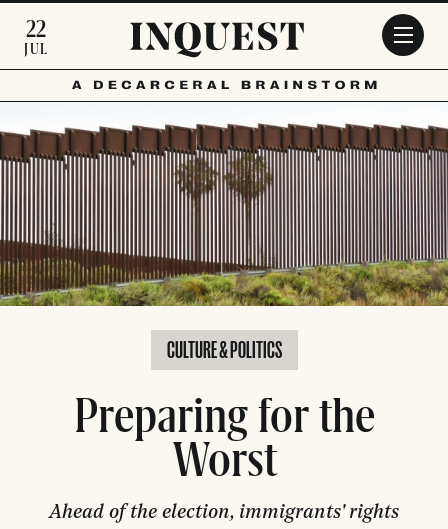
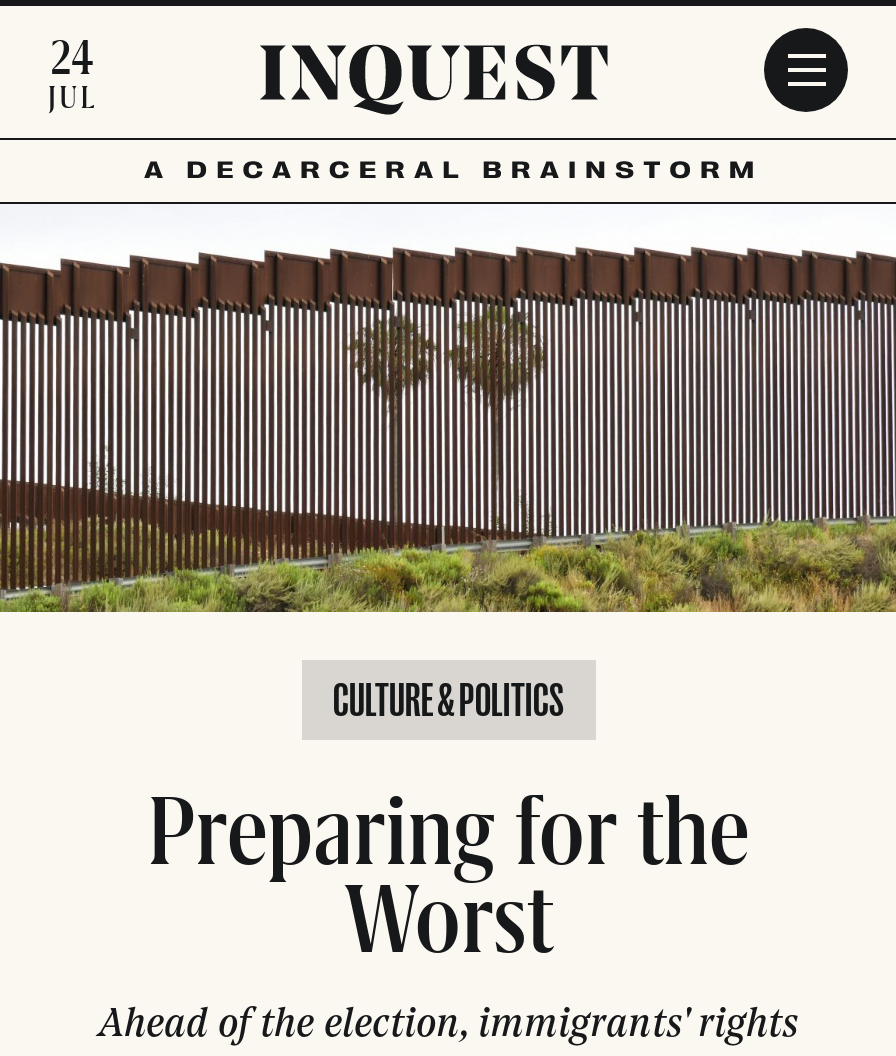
[26,12,46,43] 22 -> [51,25,95,87] 24

